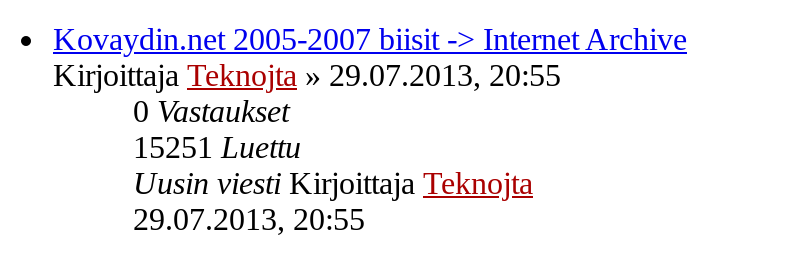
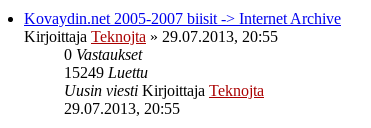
[133,130,301,164] 15251 Luettu -> [64,64,148,81] 15249 Luettu

